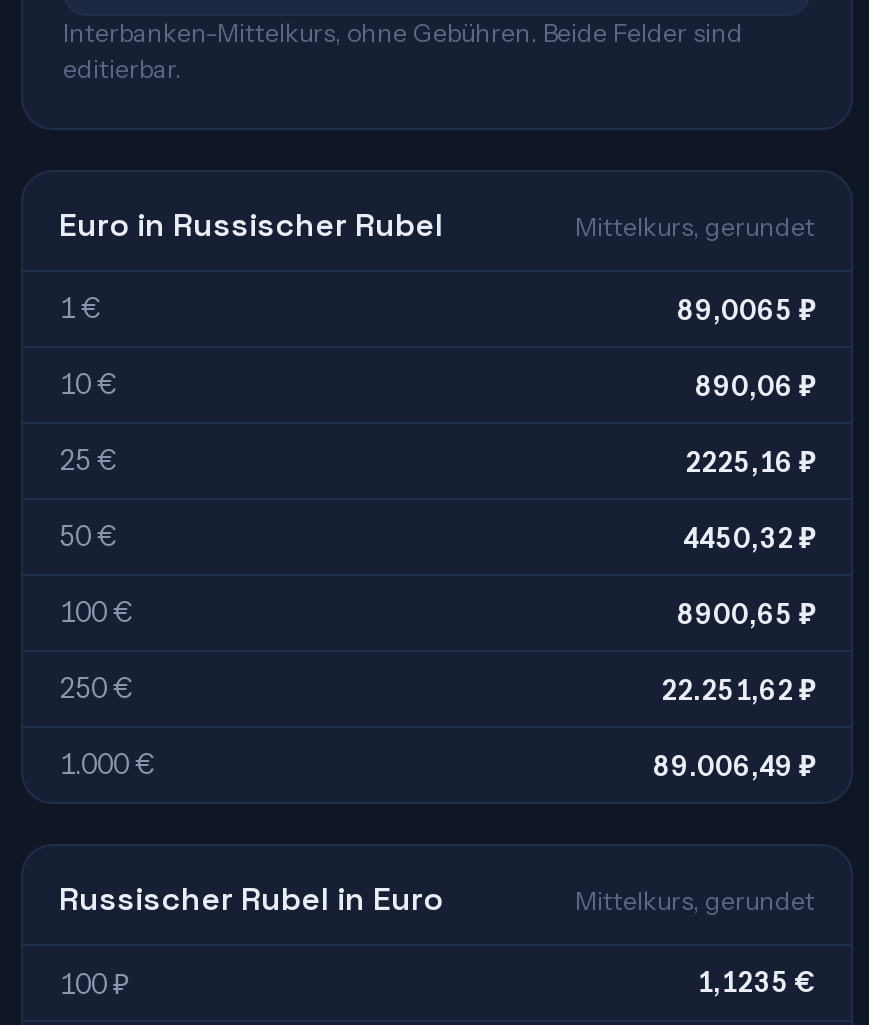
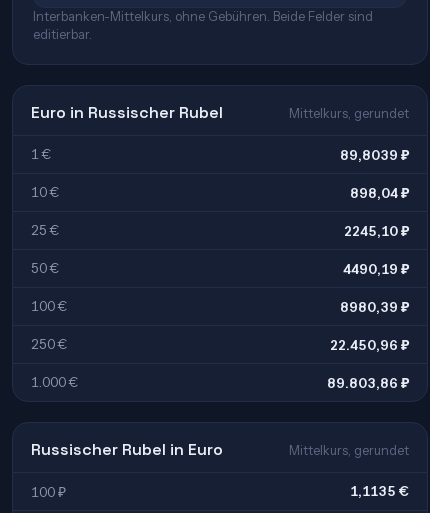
[677,292,815,328] 89,0065 ₽ -> [340,146,409,164] 89,8039 ₽
[695,368,815,404] 890,06 ₽ -> [350,184,409,202] 898,04 ₽
[685,444,815,480] 2225,16 ₽ -> [344,222,409,240] 2245,10 ₽
[683,520,815,556] 4450,32 ₽ -> [343,260,409,278] 4490,19 ₽
[677,596,815,632] 8900,65 ₽ -> [340,298,409,316] 8980,39 ₽
[661,672,815,708] 22.251,62 ₽ -> [330,336,409,354] 22.450,96 ₽
[653,748,815,784] 89.006,49 ₽ -> [327,374,409,392] 89.803,86 ₽
[697,964,815,1000] 1,1235 € -> [350,482,409,500] 1,1135 €

